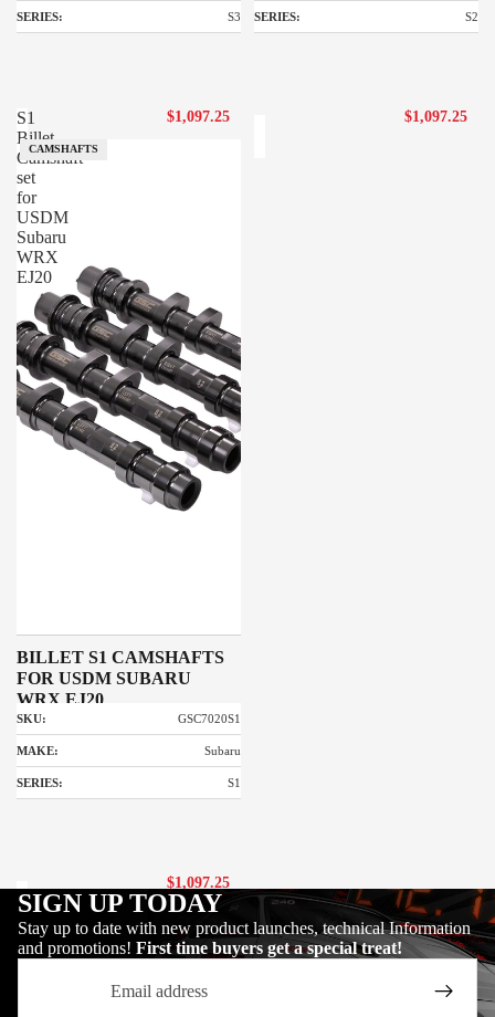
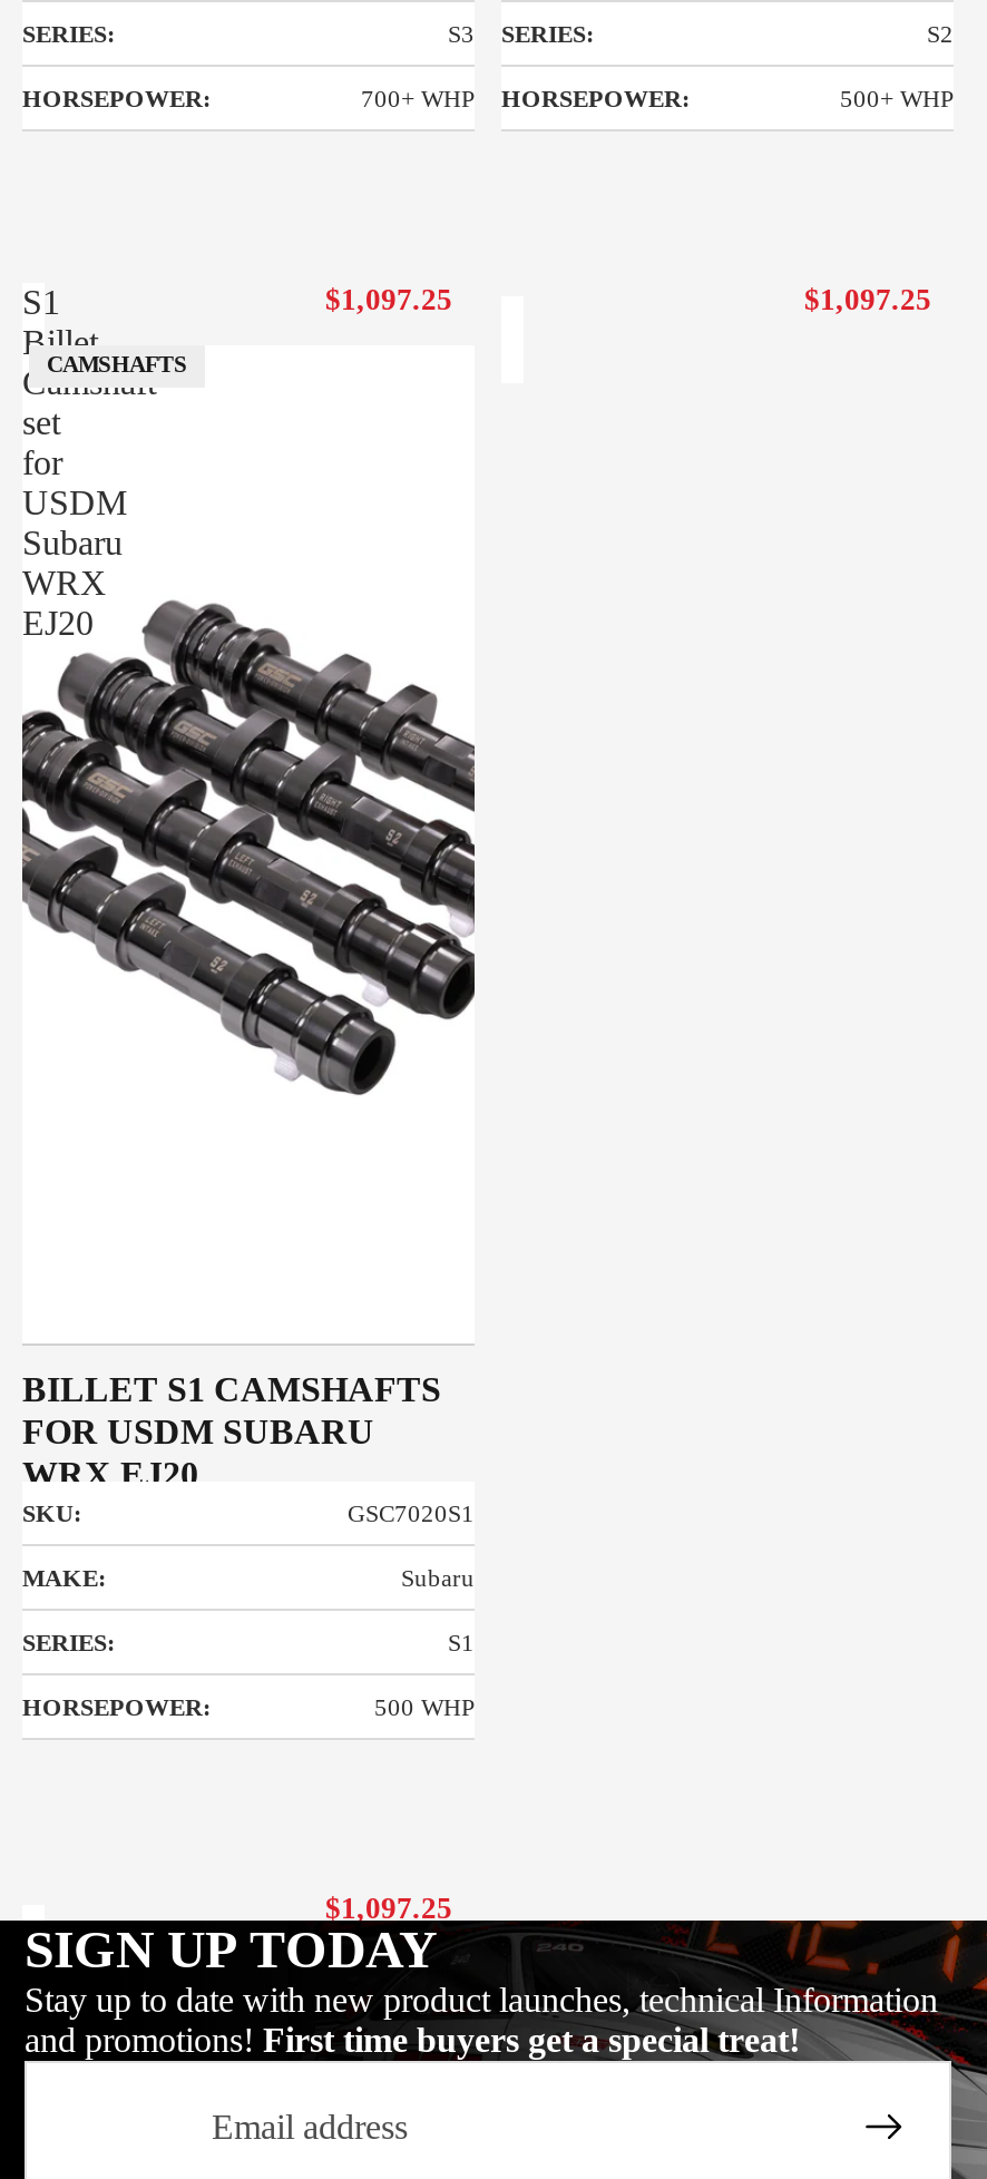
none -> [22,84,475,111] HORSEPOWER: | 700+ WHP
none -> [501,84,954,111] HORSEPOWER: | 500+ WHP
none -> [22,1692,475,1720] HORSEPOWER: | 500 WHP

